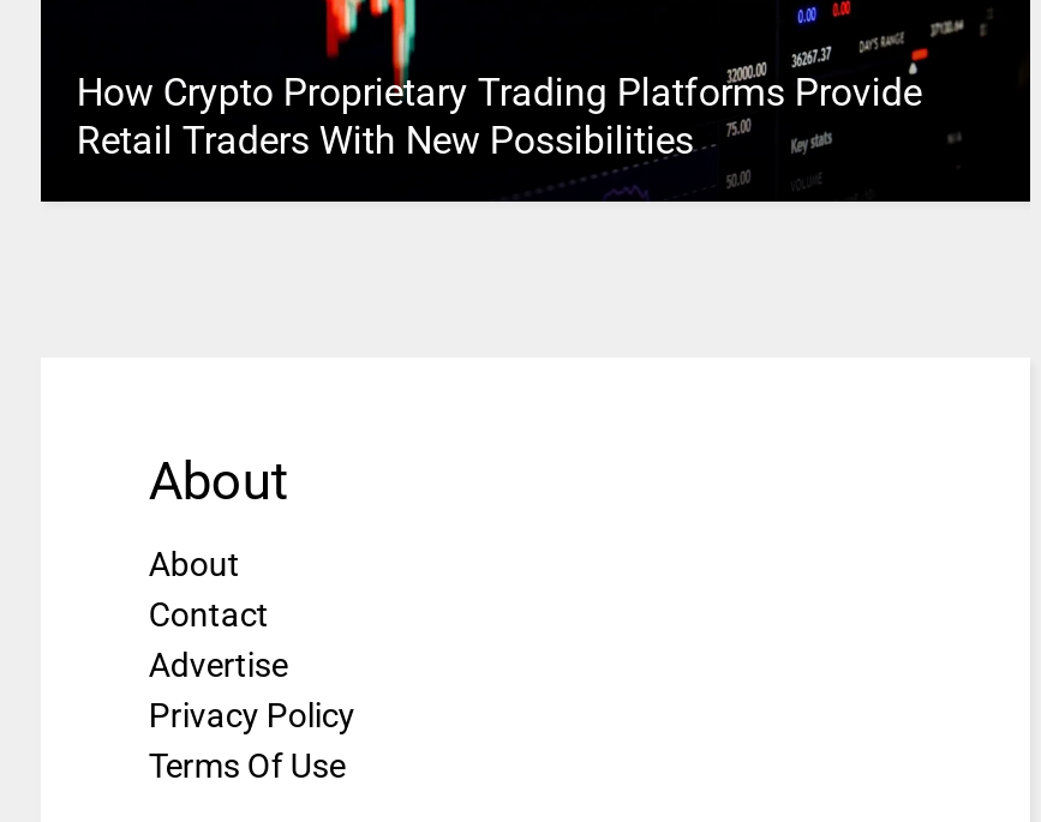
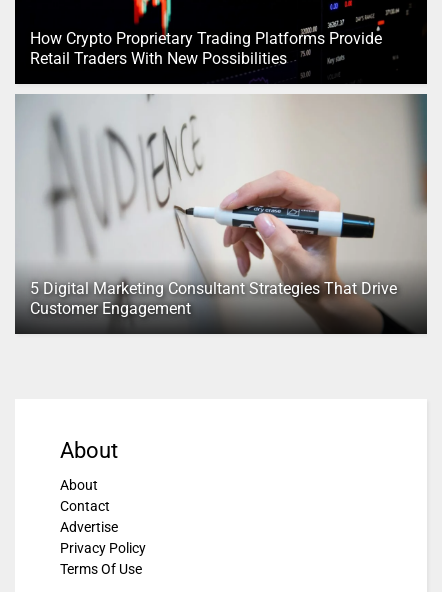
none -> [15,93,428,334] [image] | 5 Digital Marketing Consultant Strategies That Drive | Customer Engagement

